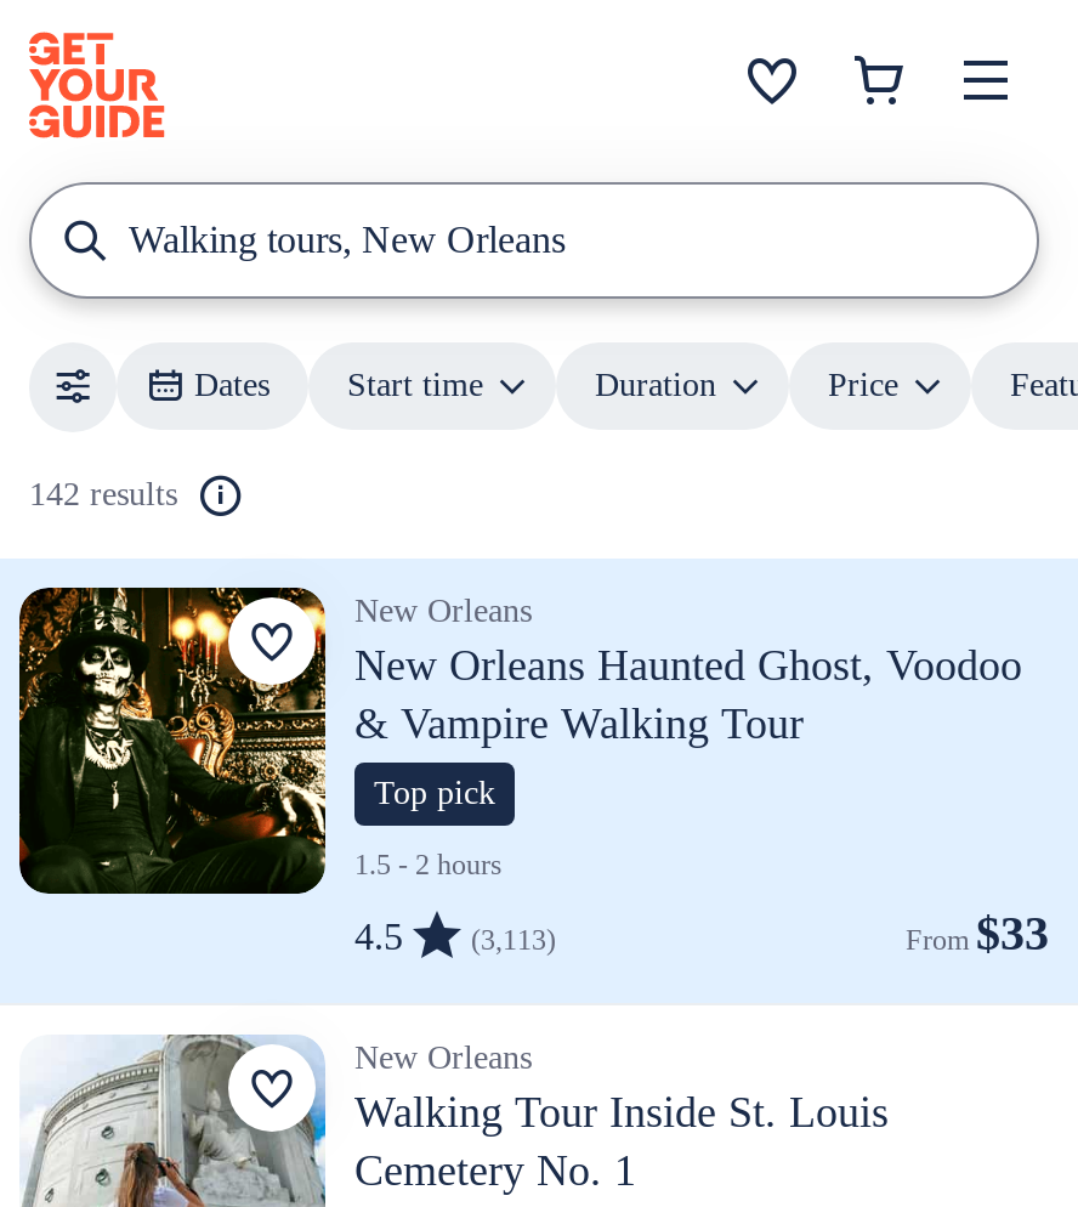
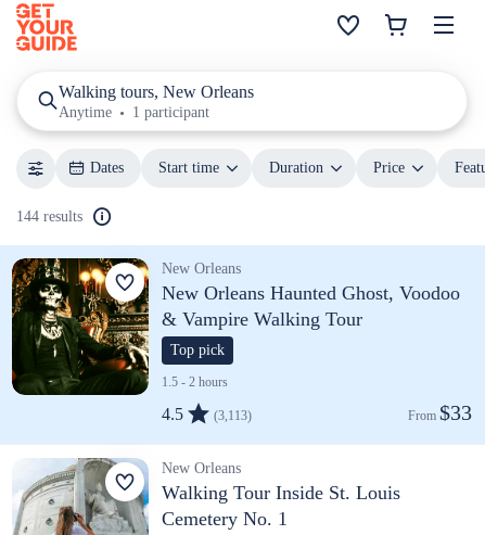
none -> [59,104,209,120] Anytime | 1 participant
[29,476,177,512] 142 results -> [16,208,82,225] 144 results

